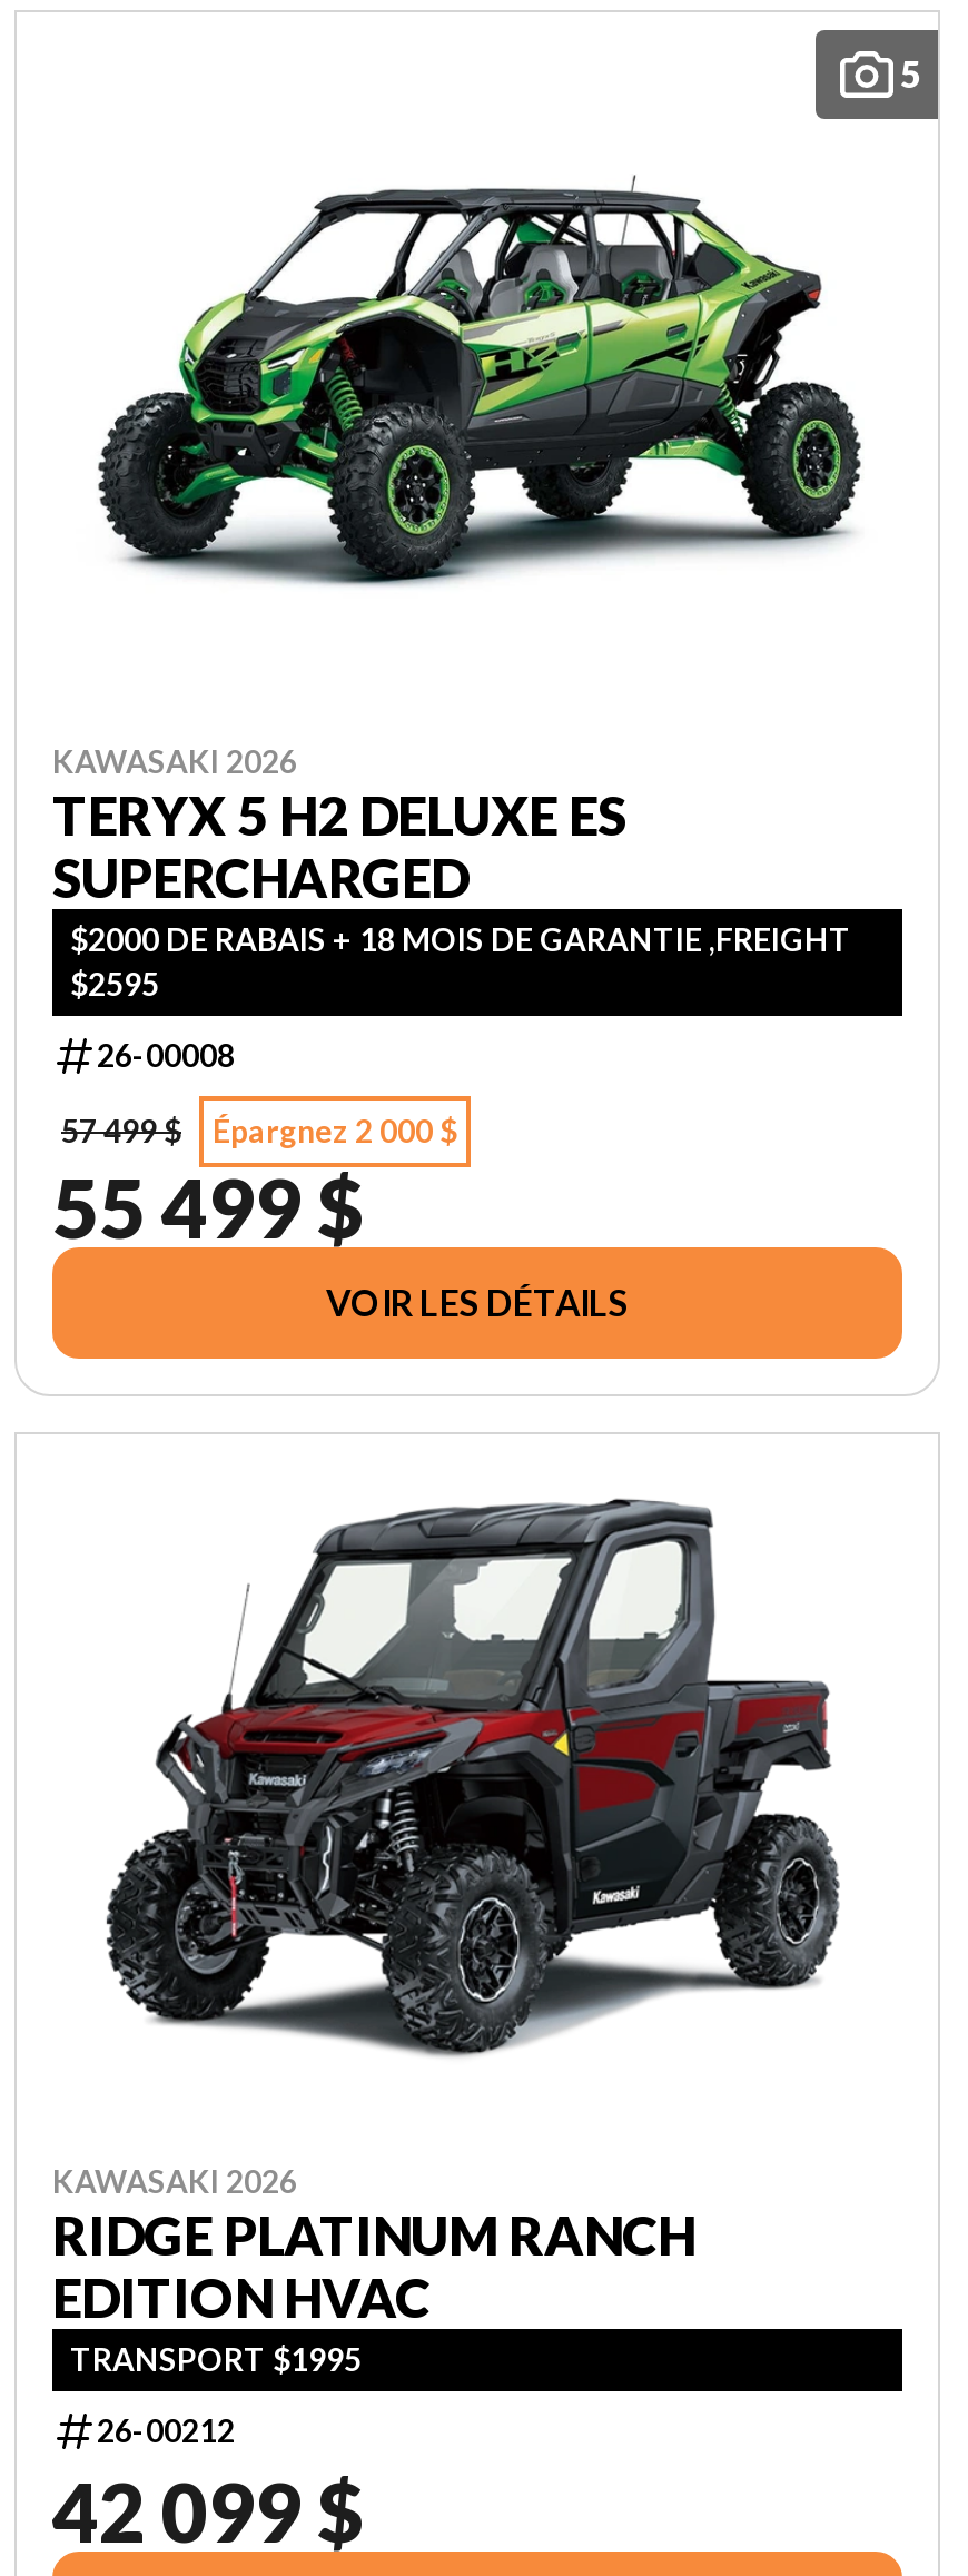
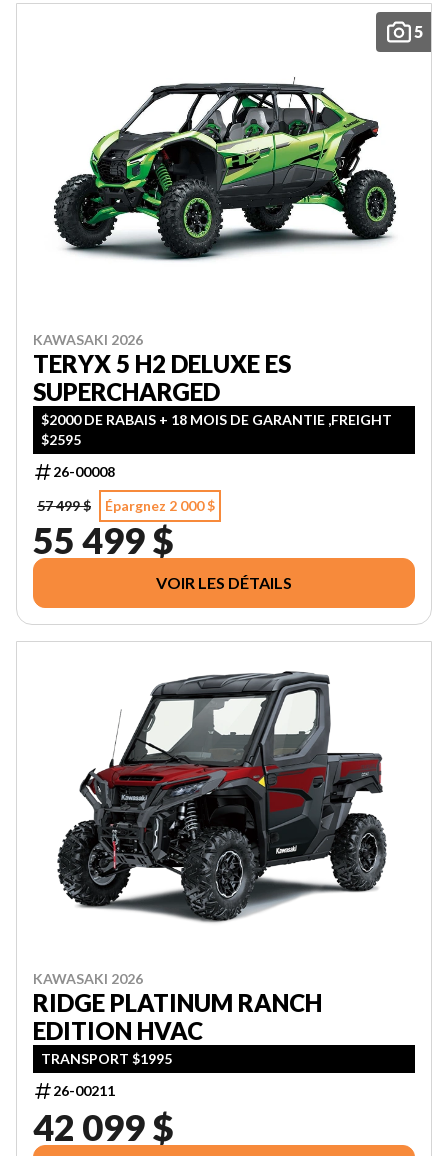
[97,2411,235,2449] 26-00212 -> [53,1082,115,1099] 26-00211

